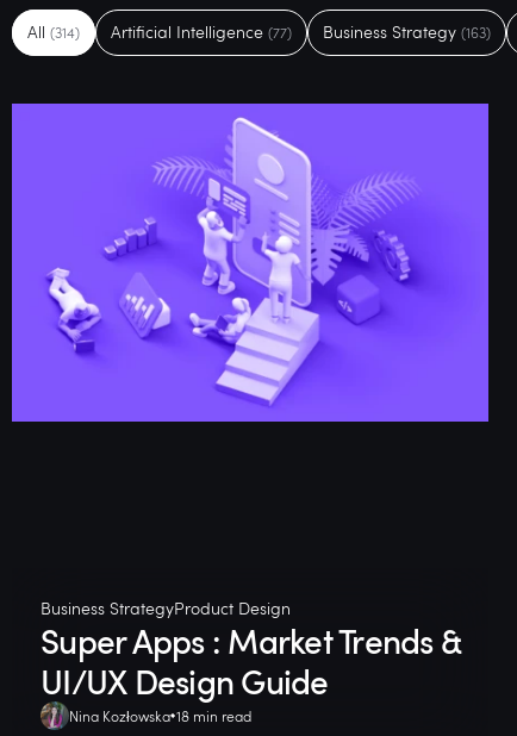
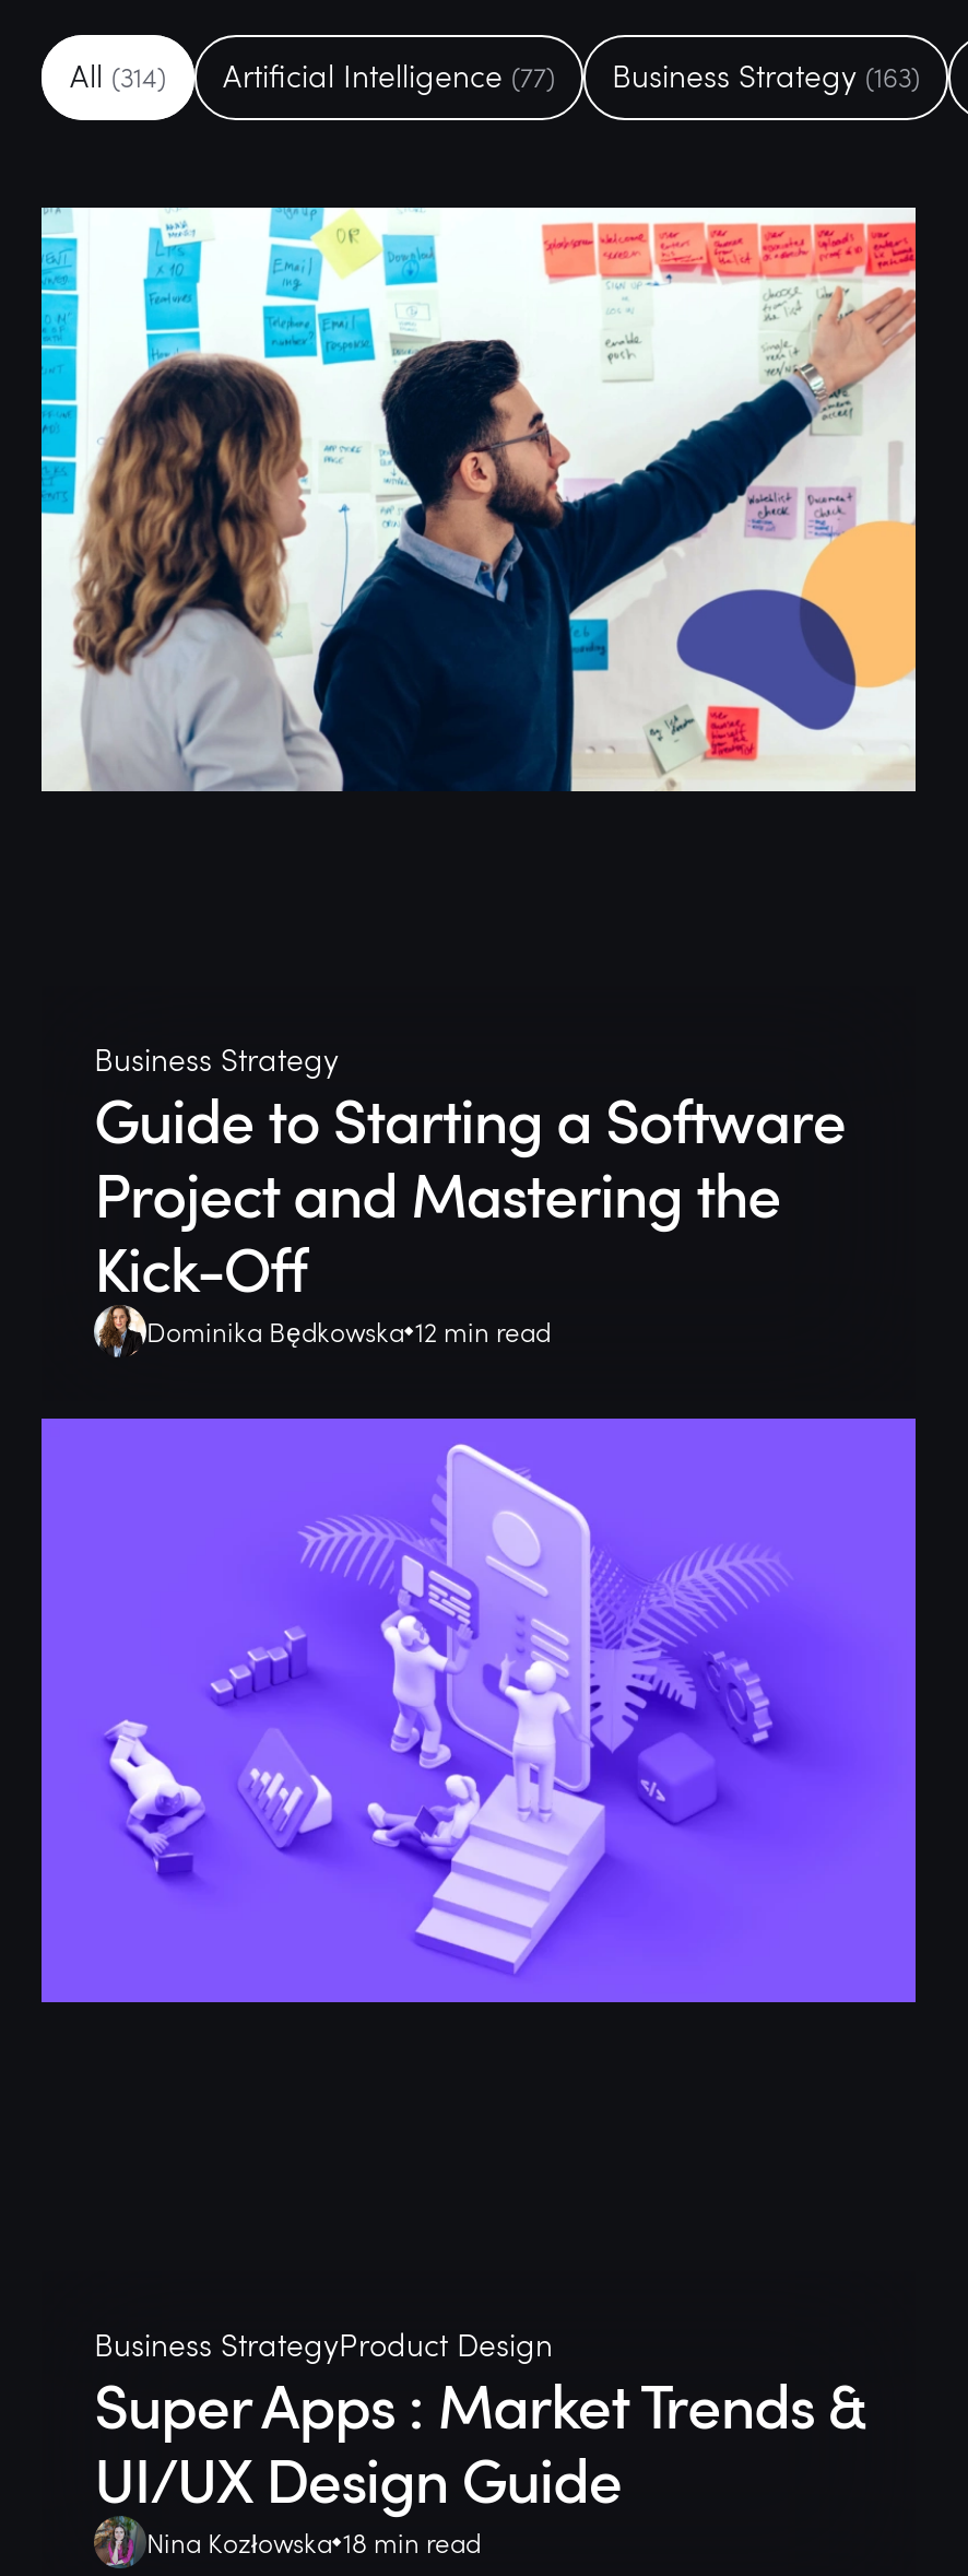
none -> [39,205,918,793] [image]
none -> [94,1038,846,1349] Business Strategy | Guide to Starting a Software | Project and Mastering the | Kick-Off | Dominika Będkowska 12 min read

